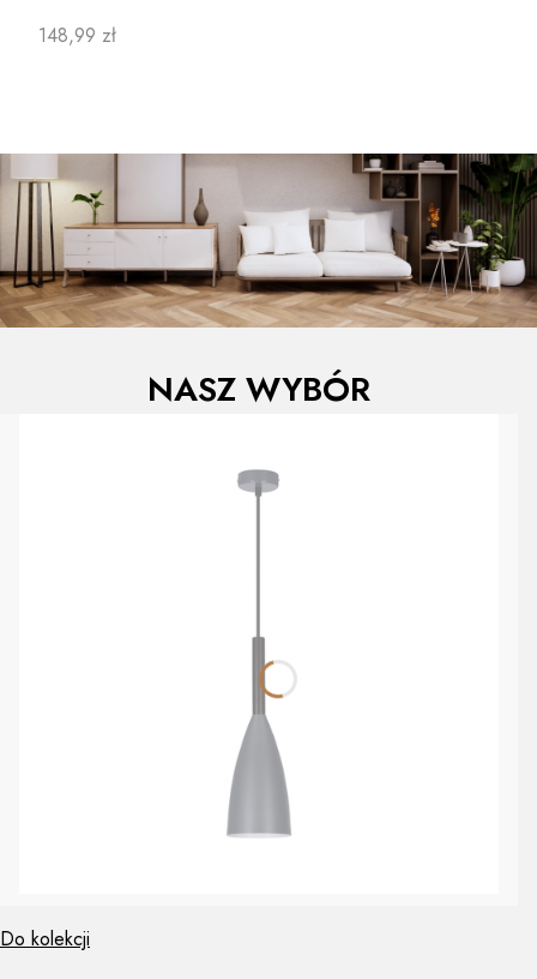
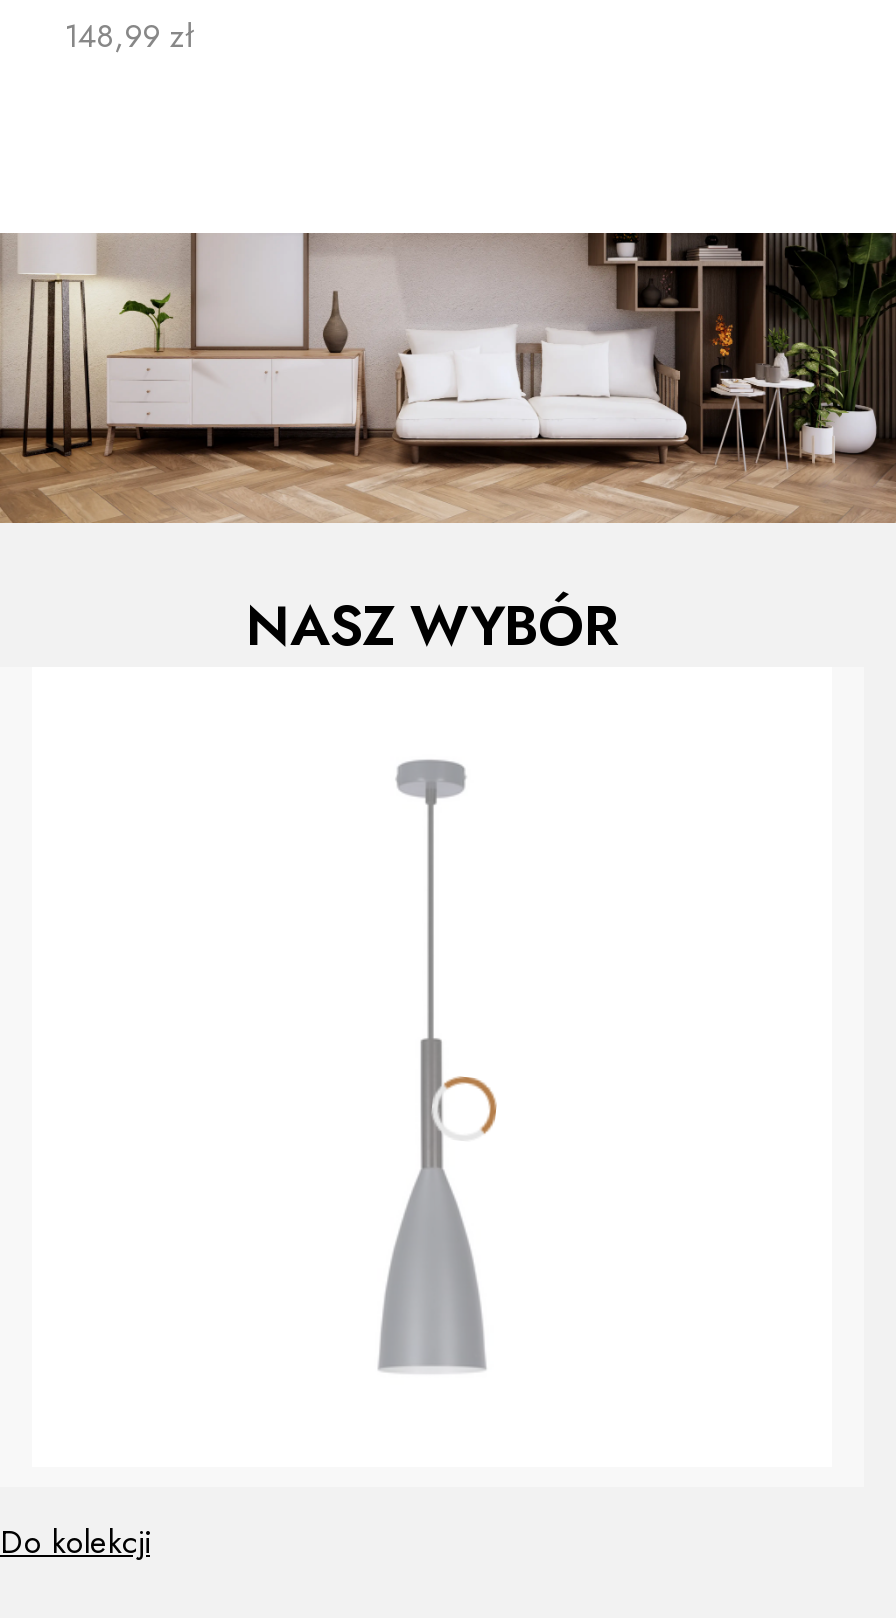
[259,660,297,699] [image] -> [432,1075,498,1141] [image]

